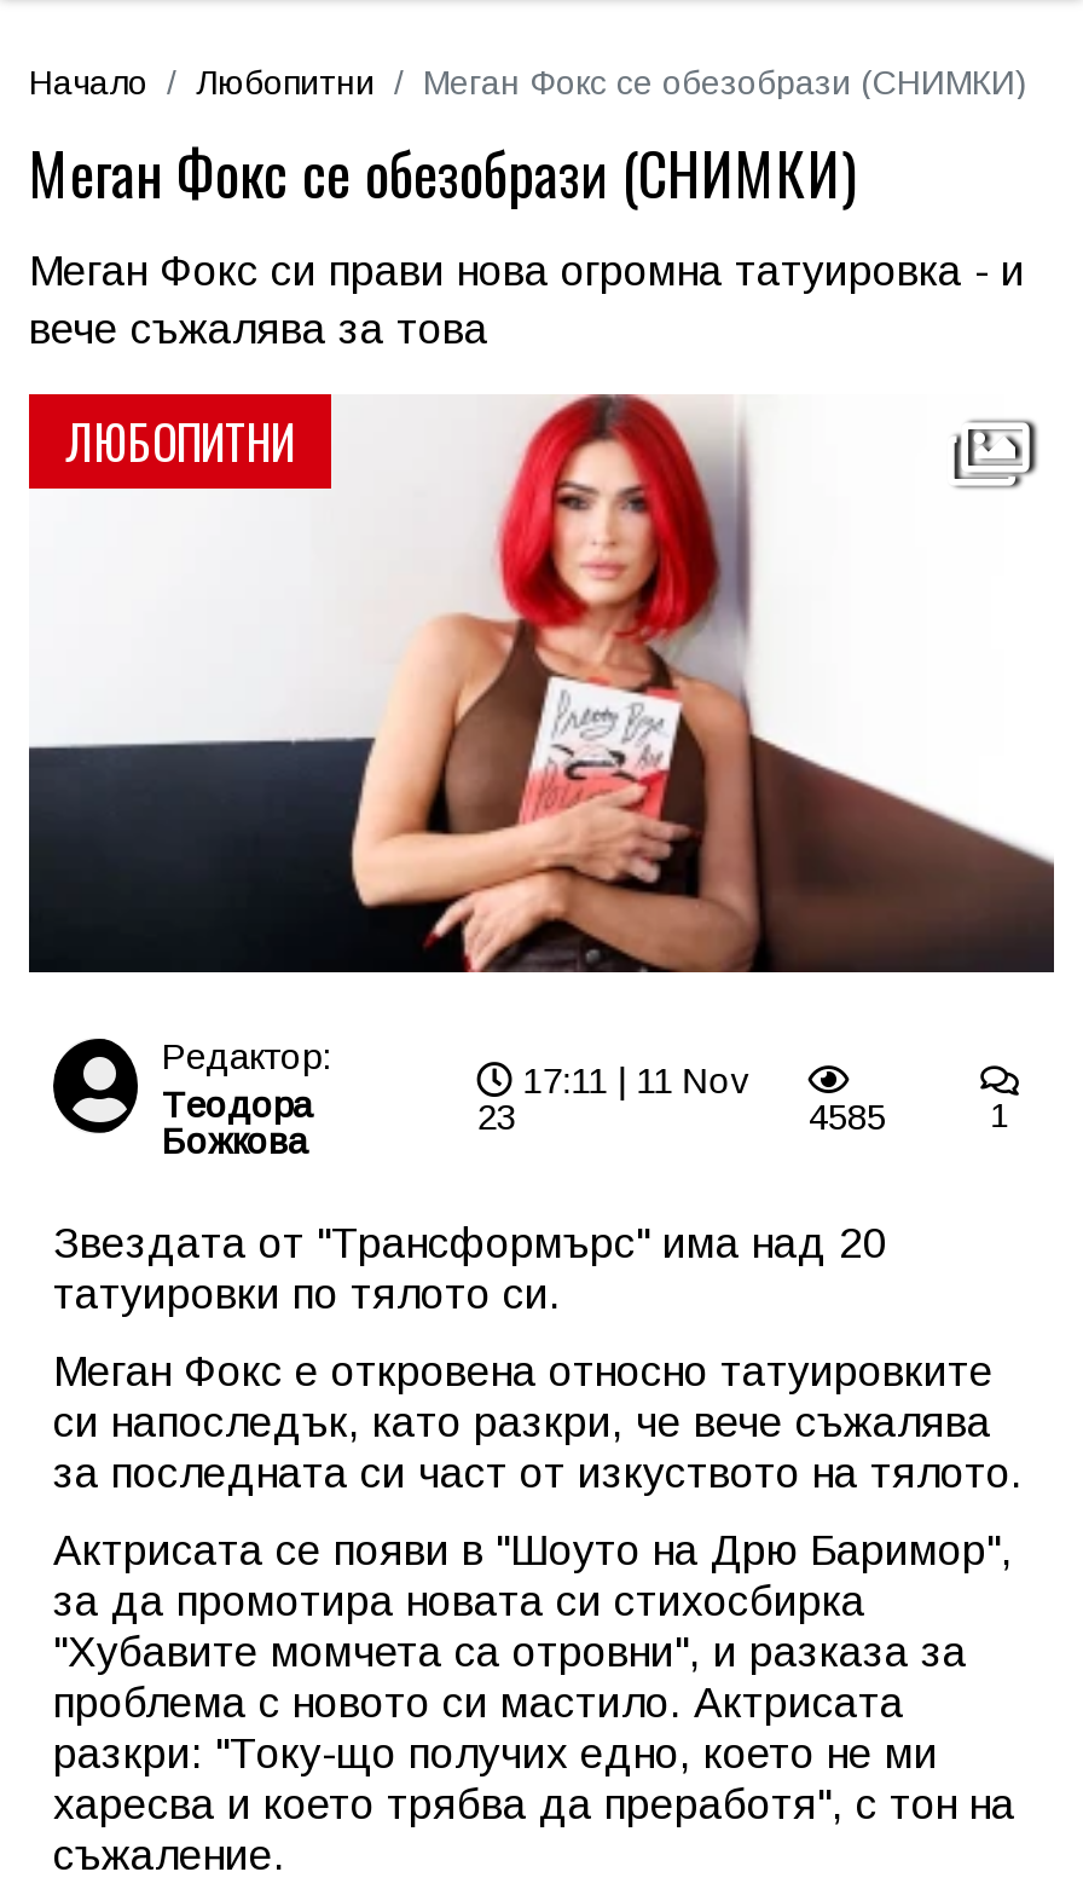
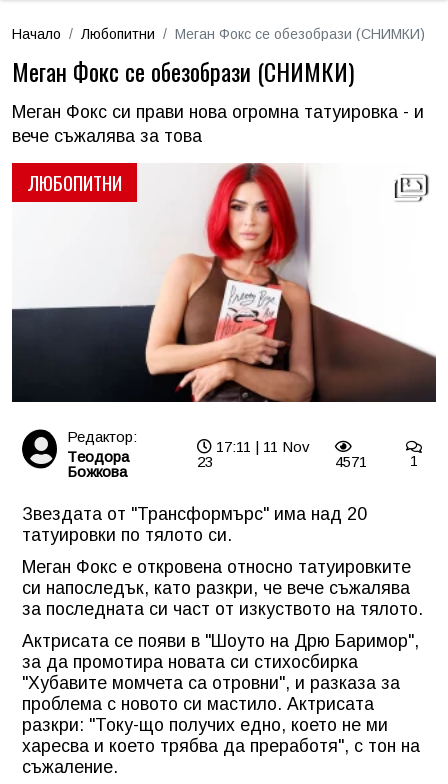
[809,1094,886,1136] 4585 -> [334,452,366,469] 4571

